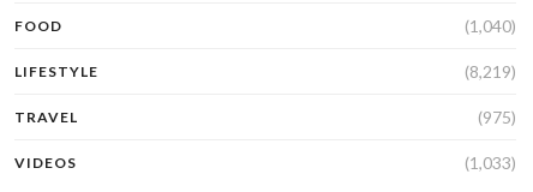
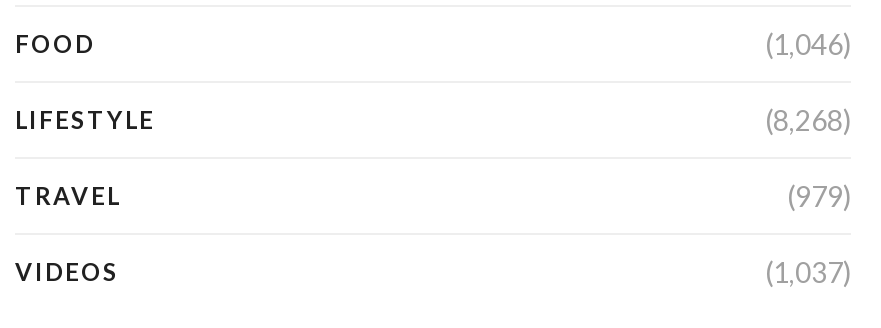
[465,15,516,36] (1,040) -> [765,26,851,60] (1,046)
[465,61,516,81] (8,219) -> [765,102,851,136] (8,268)
[478,106,516,127] (975) -> [787,178,851,212] (979)
[465,152,516,172] (1,033) -> [765,254,851,288] (1,037)

